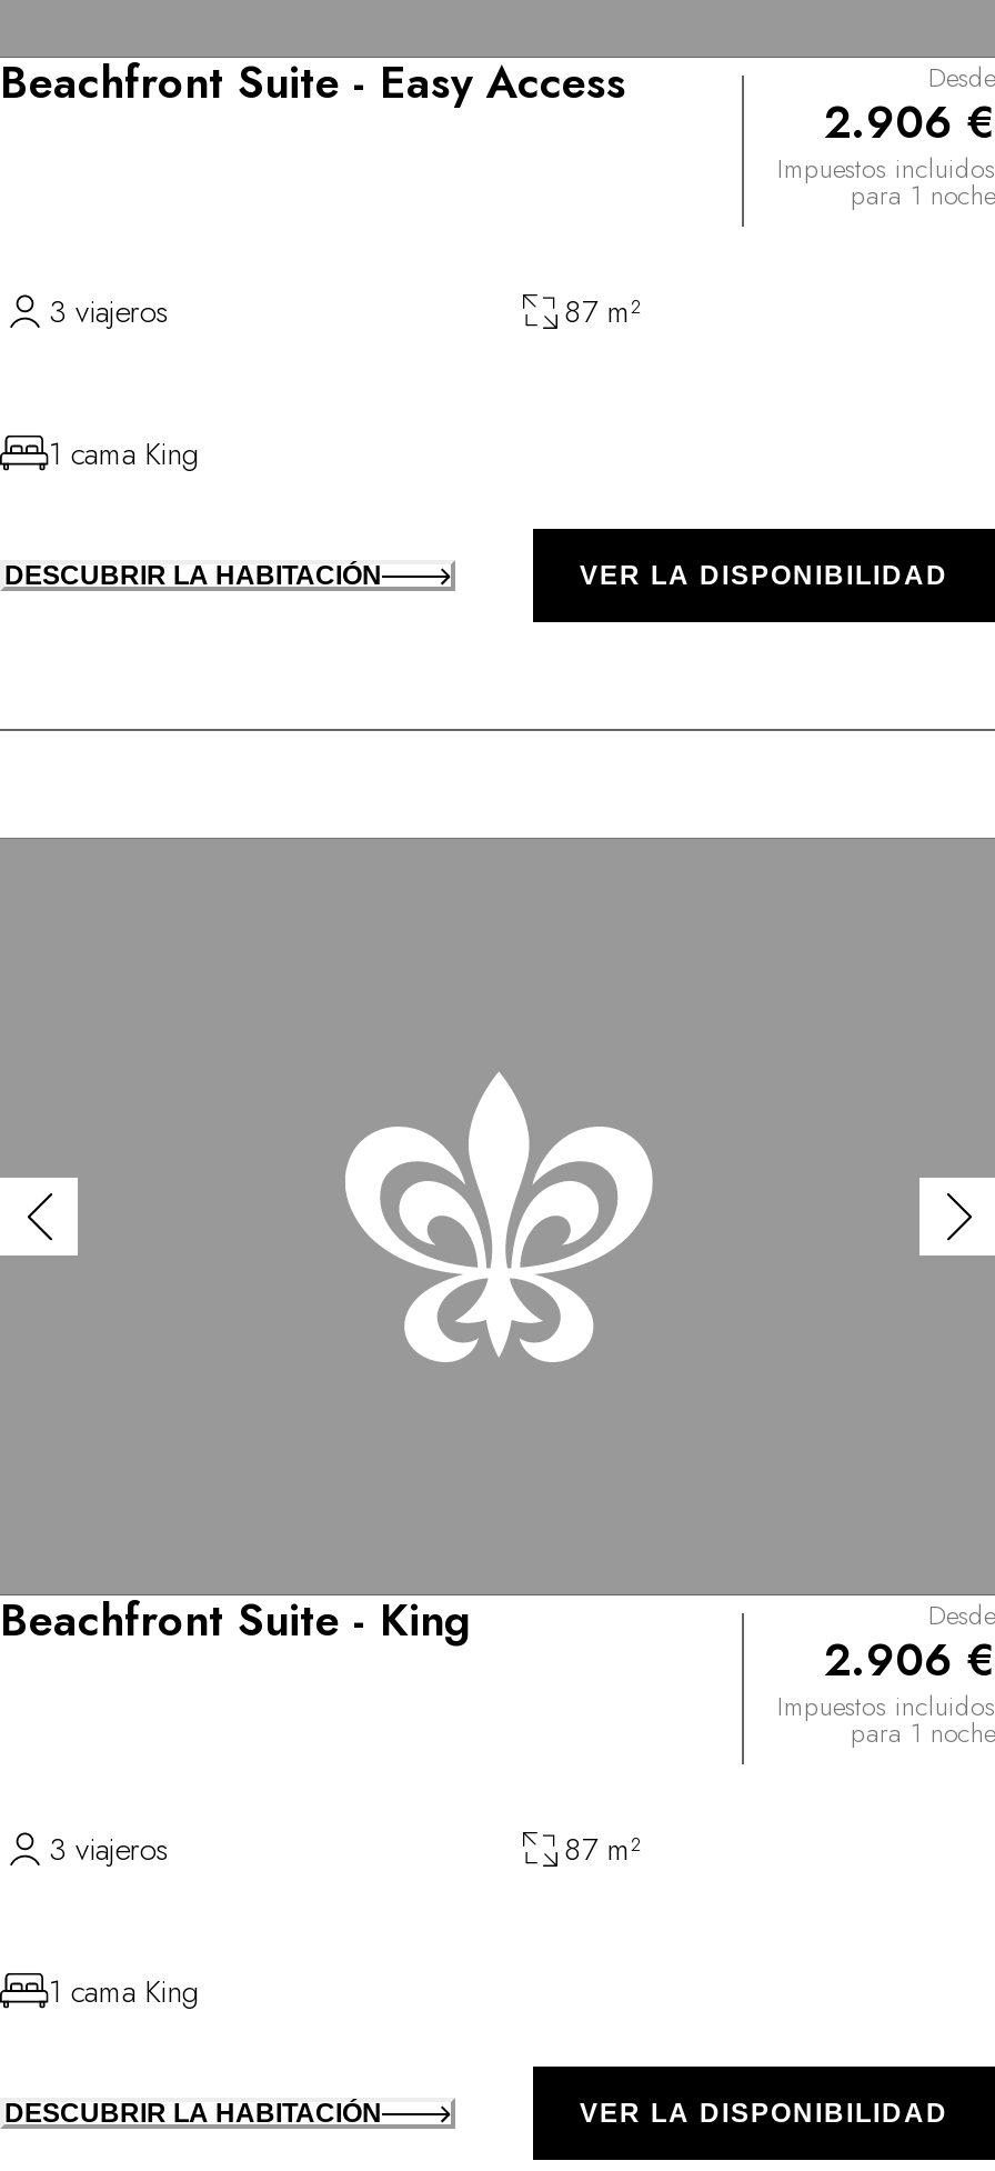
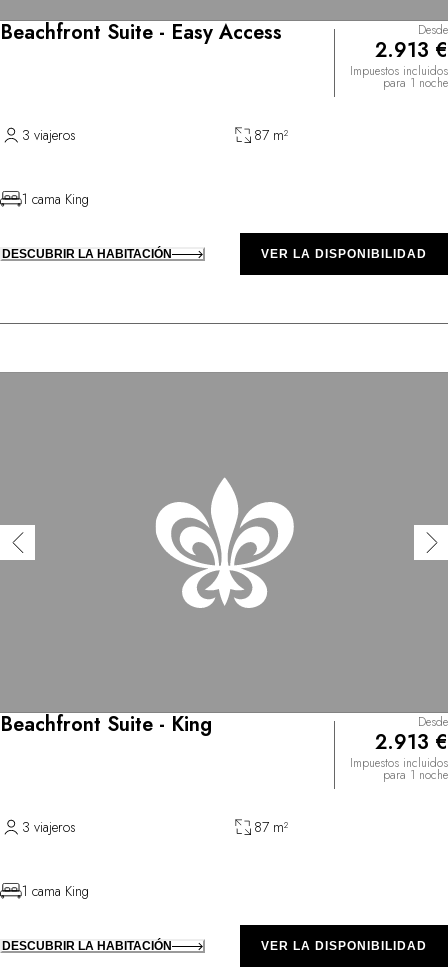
[824,92,995,156] 2.906 € -> [375,36,448,65] 2.913 €
[824,1629,995,1693] 2.906 € -> [375,728,448,757] 2.913 €

